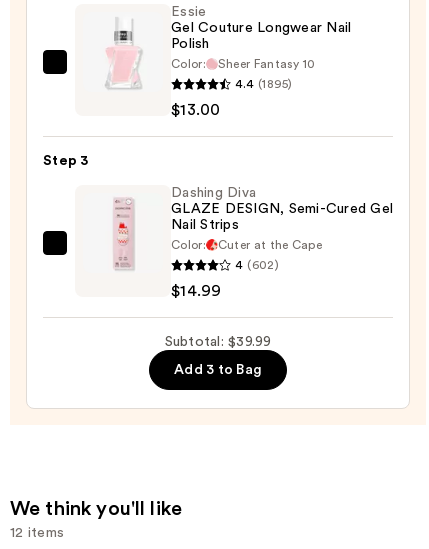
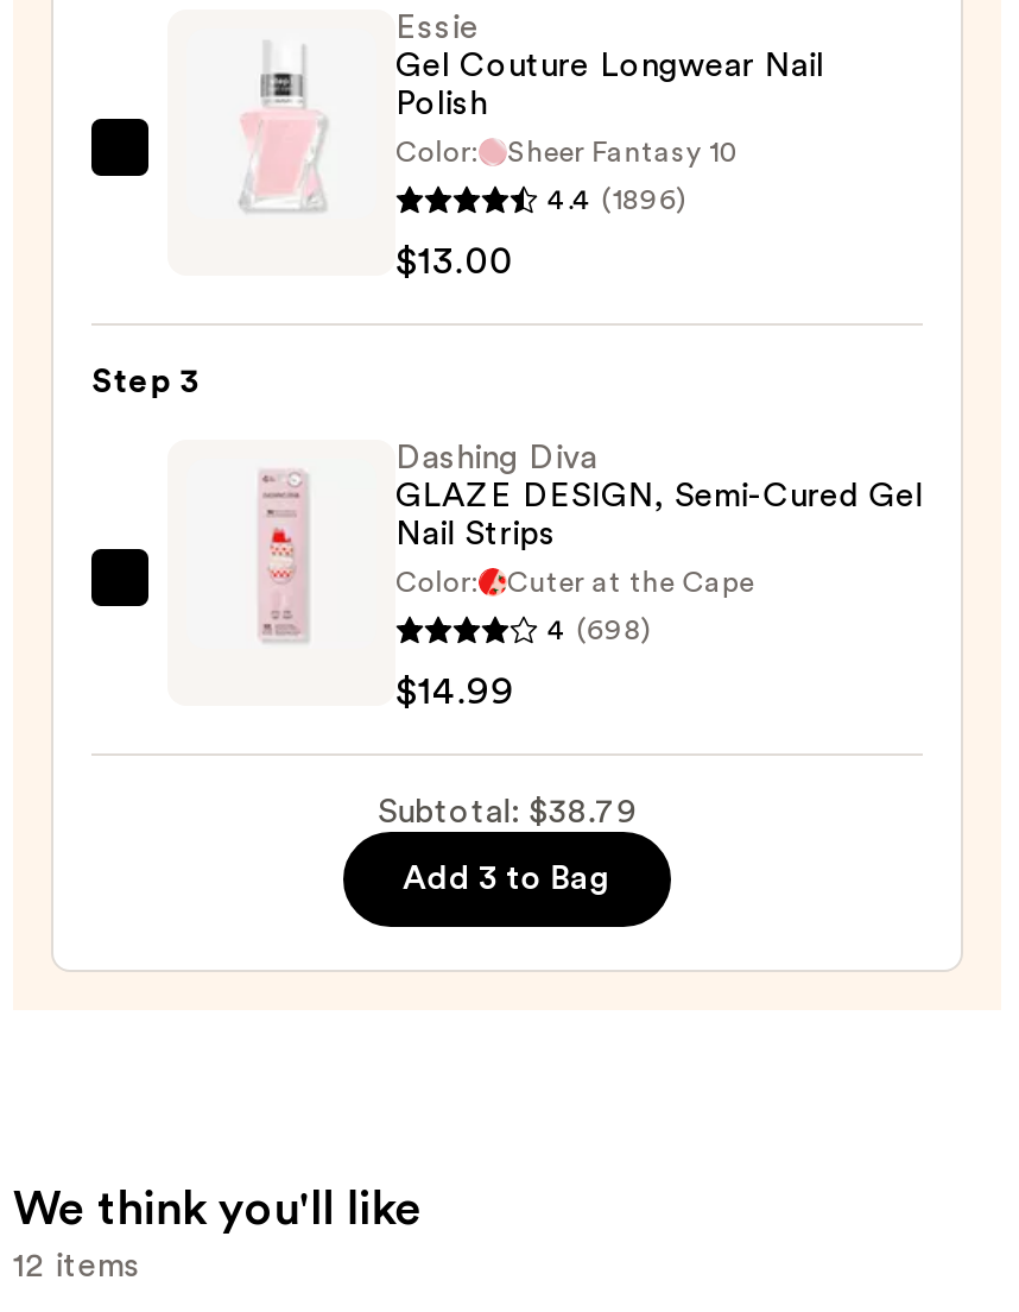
[235,78,293,90] 4.4 (1895) -> [548,185,687,214] 4.4 (1896)
[235,259,279,271] 4 (602) -> [548,616,652,644] 4 (698)
[164,335,271,349] Subtotal: $39.99 -> [378,796,637,830] Subtotal: $38.79

